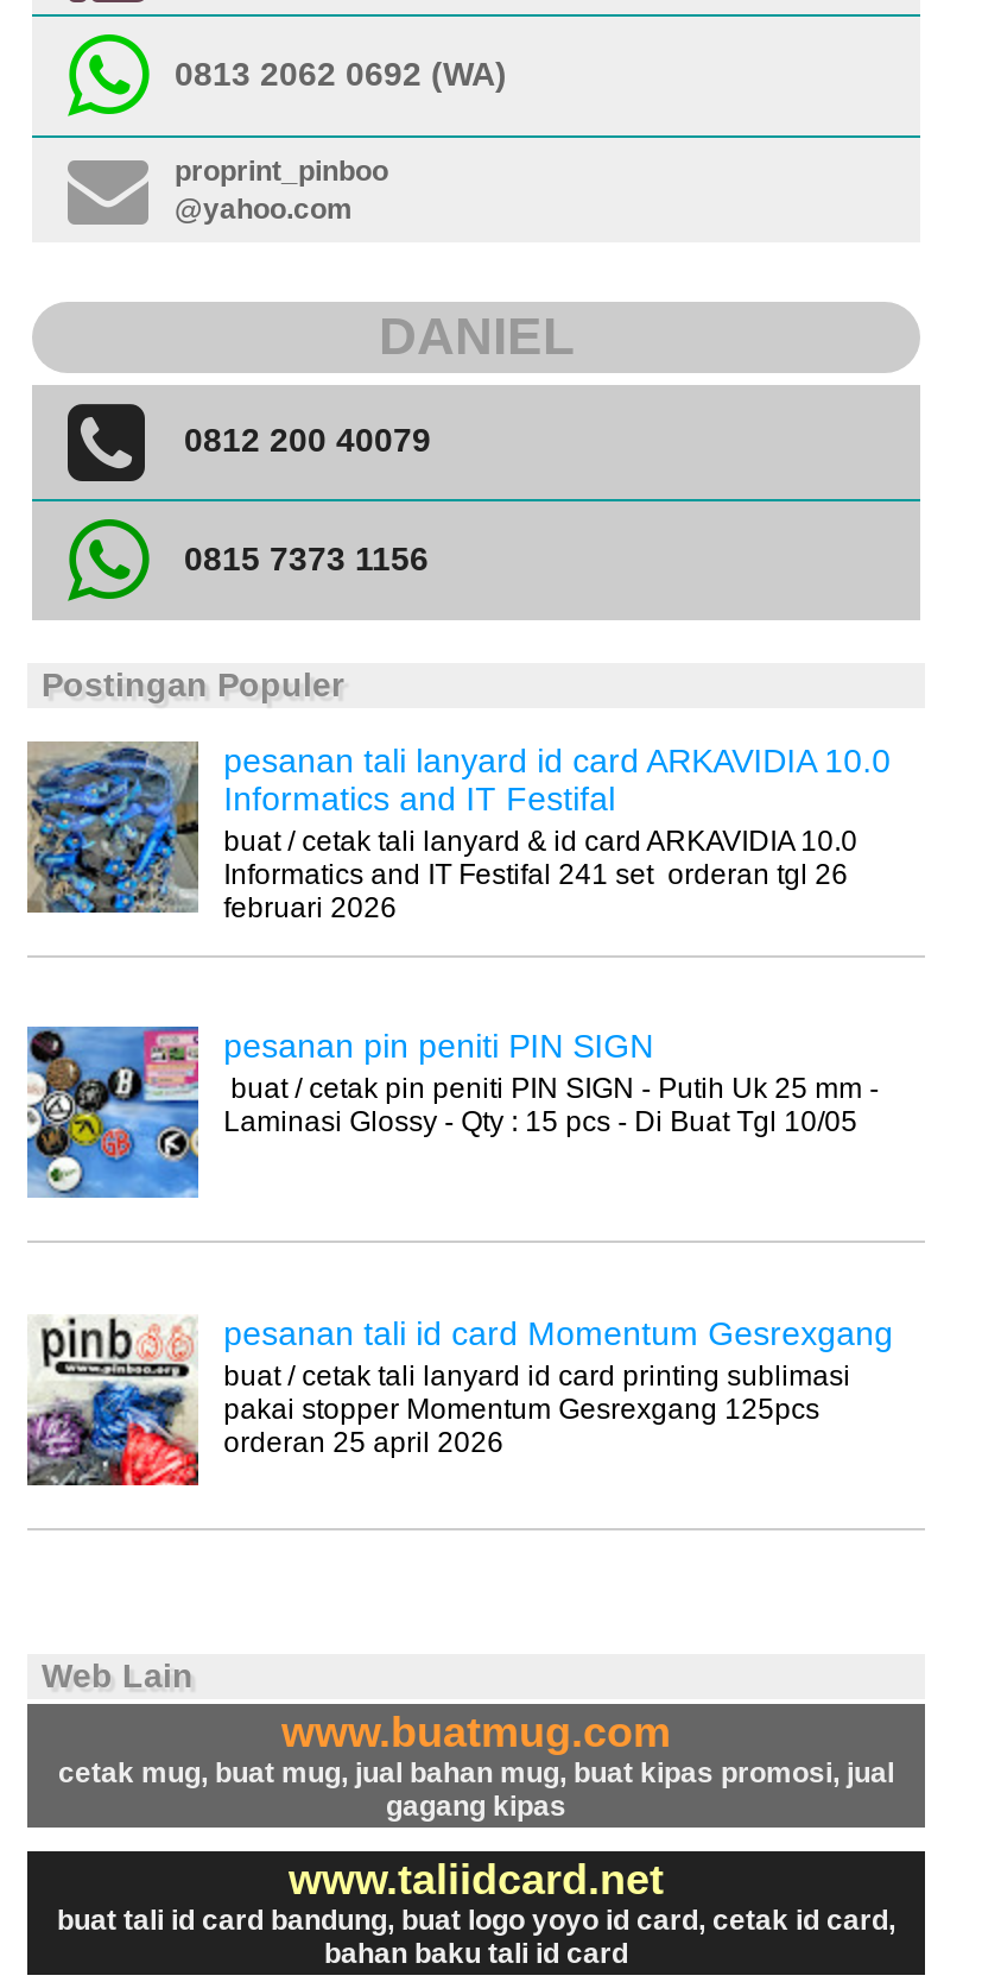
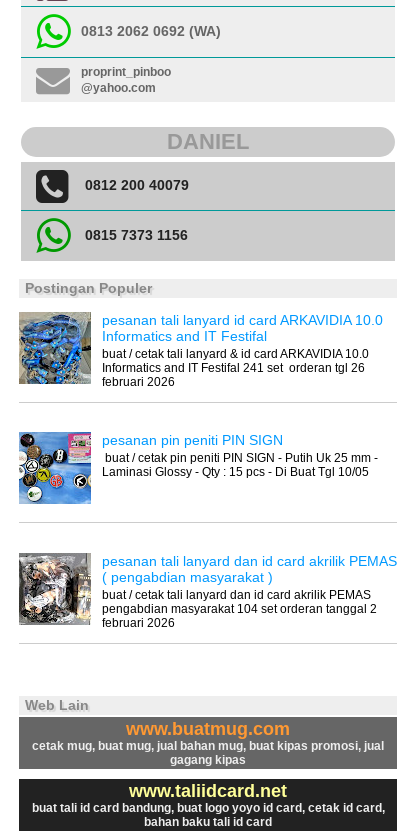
[25,1314,893,1488] [image] | pesanan tali id card Momentum Gesrexgang | buat / cetak tali lanyard id card printing sublimasi | pakai stopper Momentum Gesrexgang 125pcs | orderan 25 april 2026 -> [18,552,397,630] [image] | pesanan tali lanyard dan id card akrilik PEMAS | ( pengabdian masyarakat ) | buat / cetak tali lanyard dan id card akrilik PEMAS | pengabdian masyarakat 104 set orderan tanggal 2 | februari 2026

